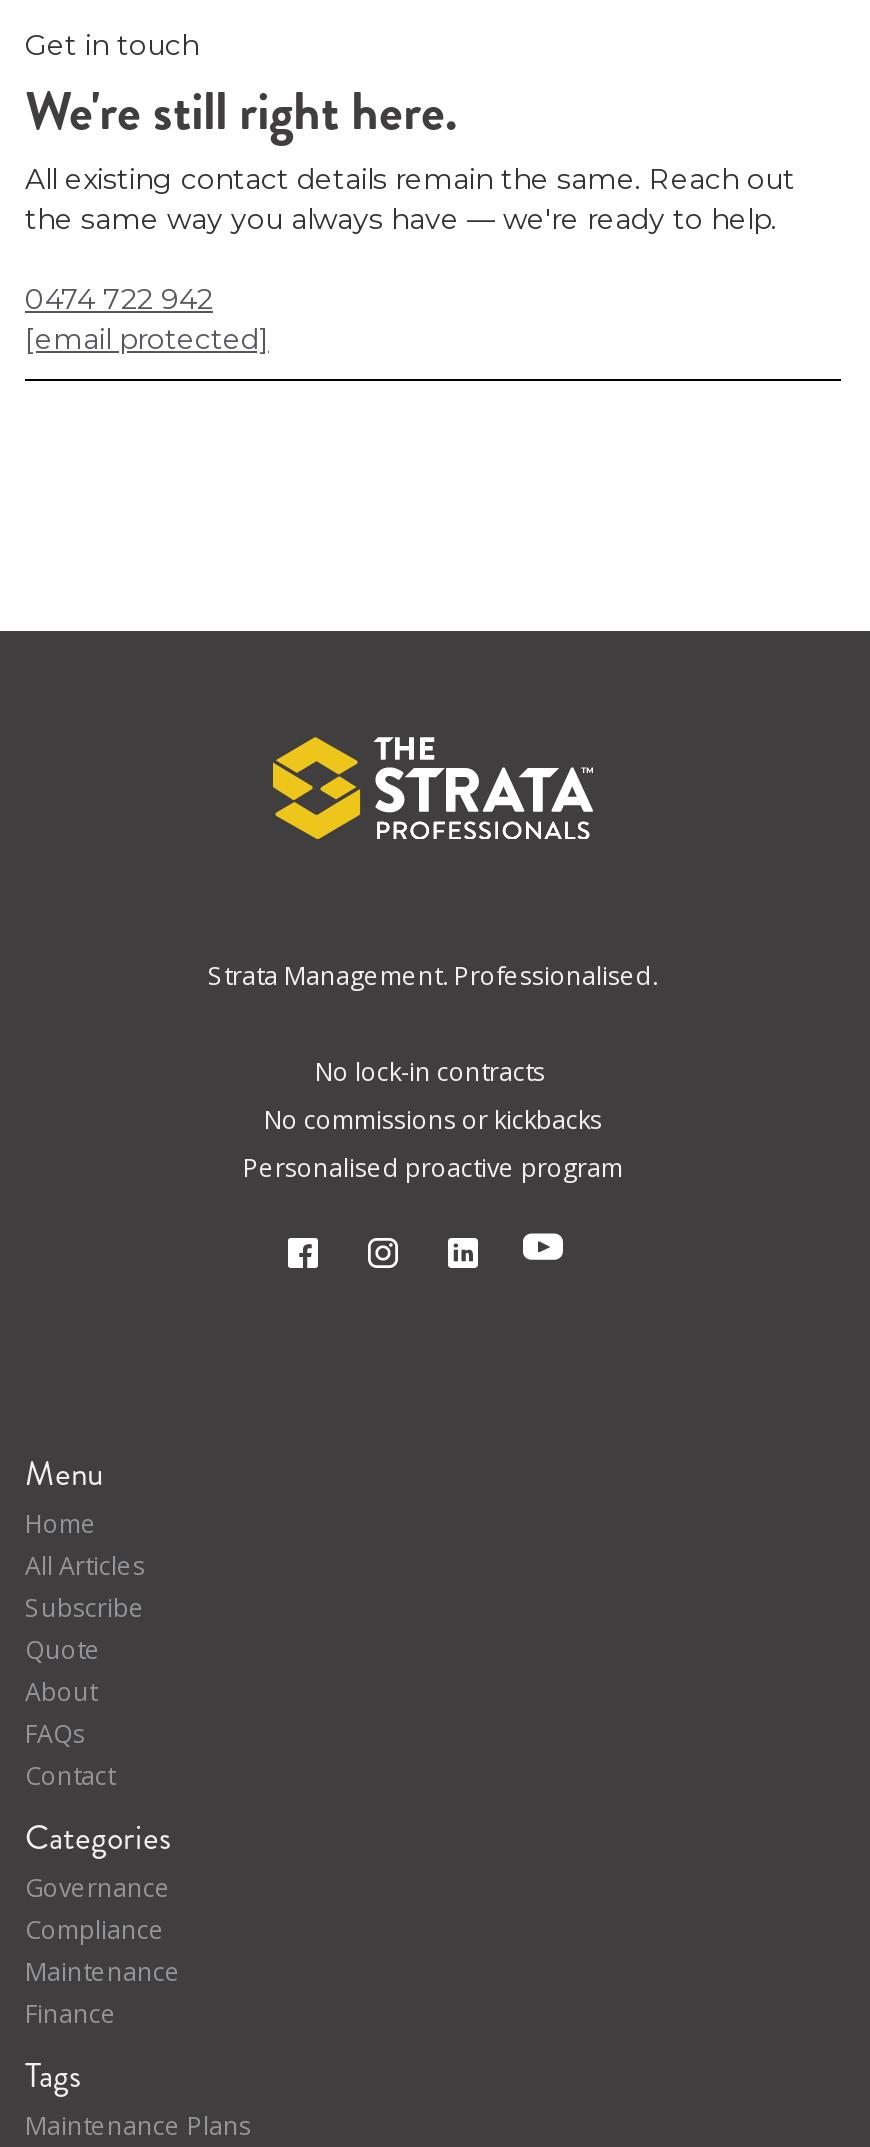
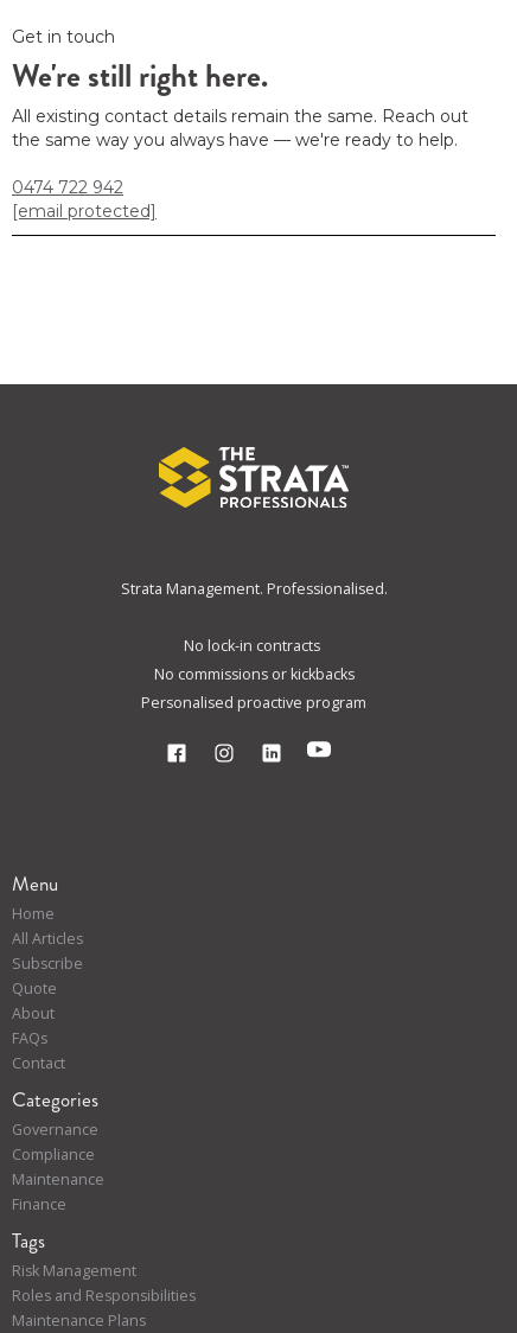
none -> [12,1260,196,1305] Risk Management | Roles and Responsibilities

